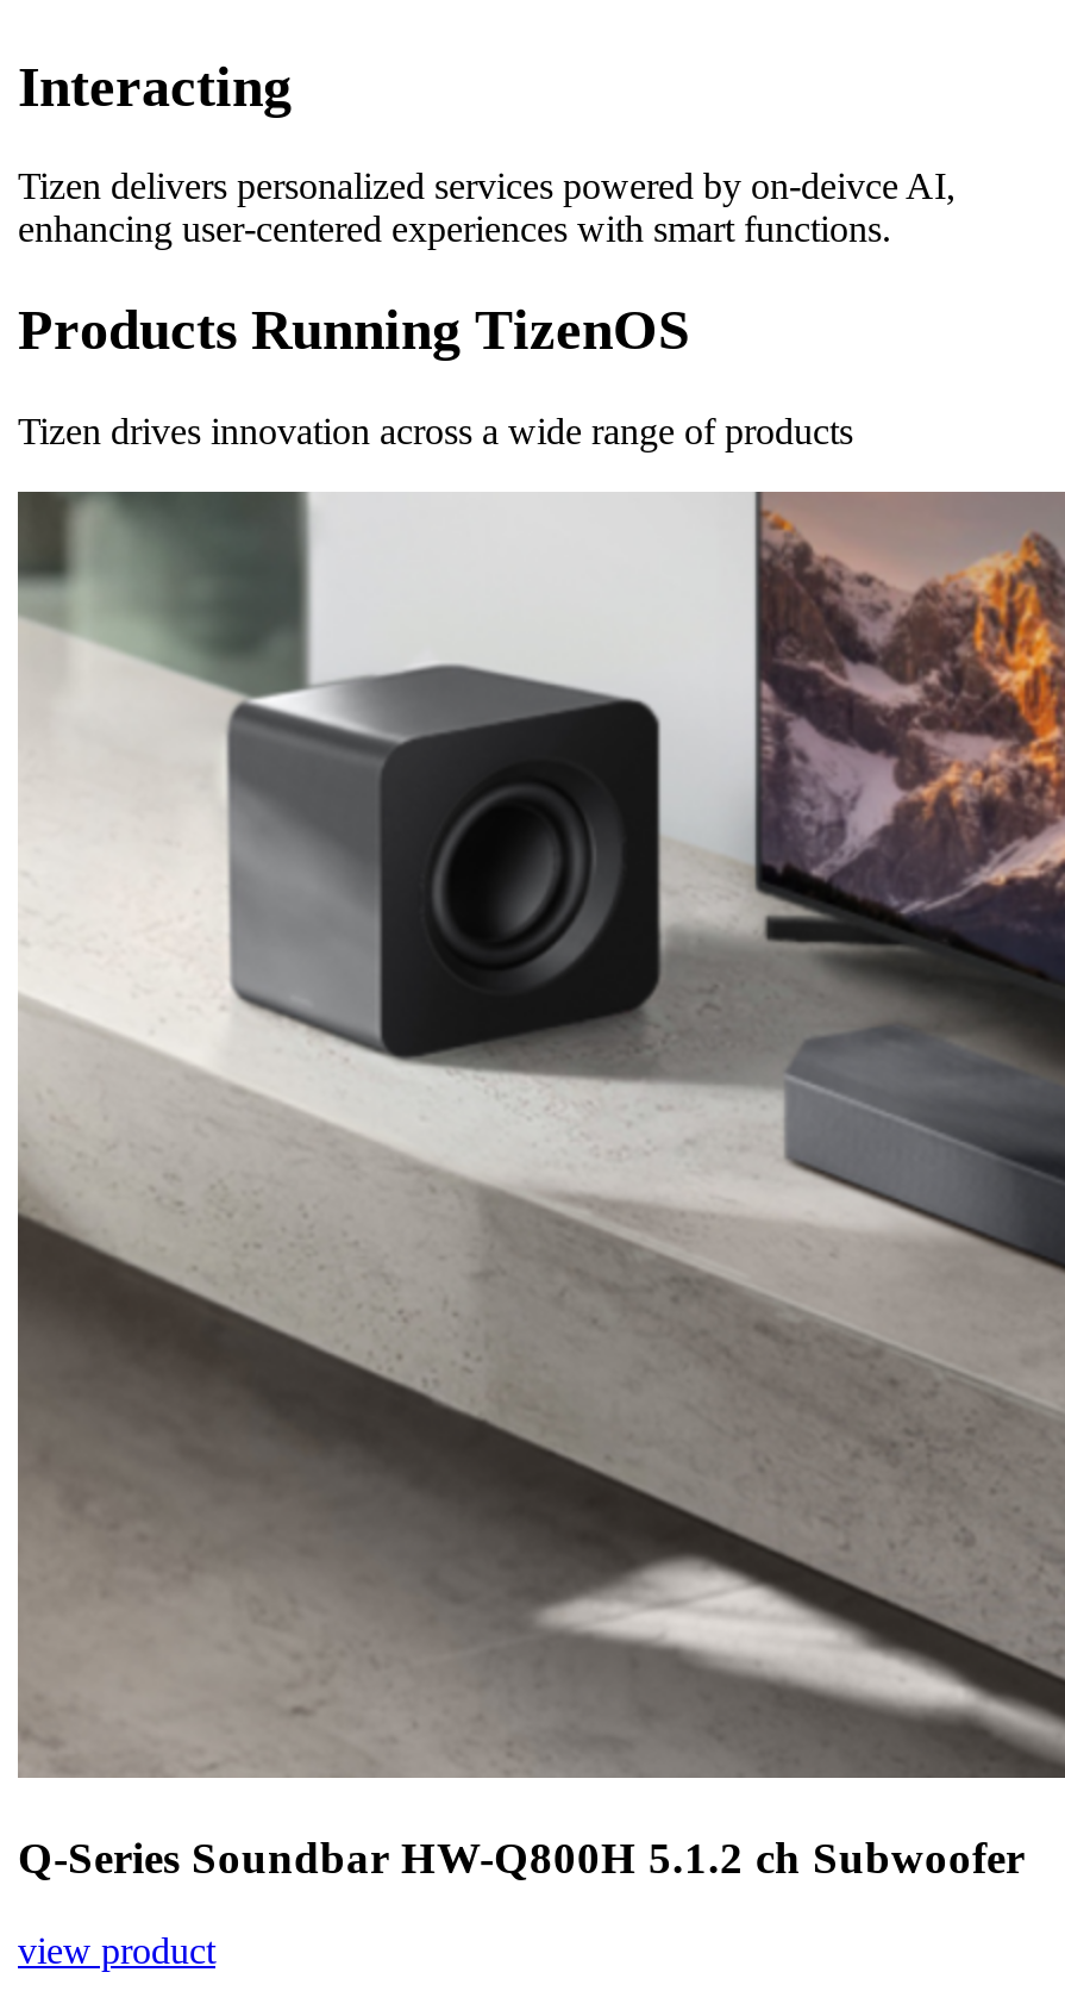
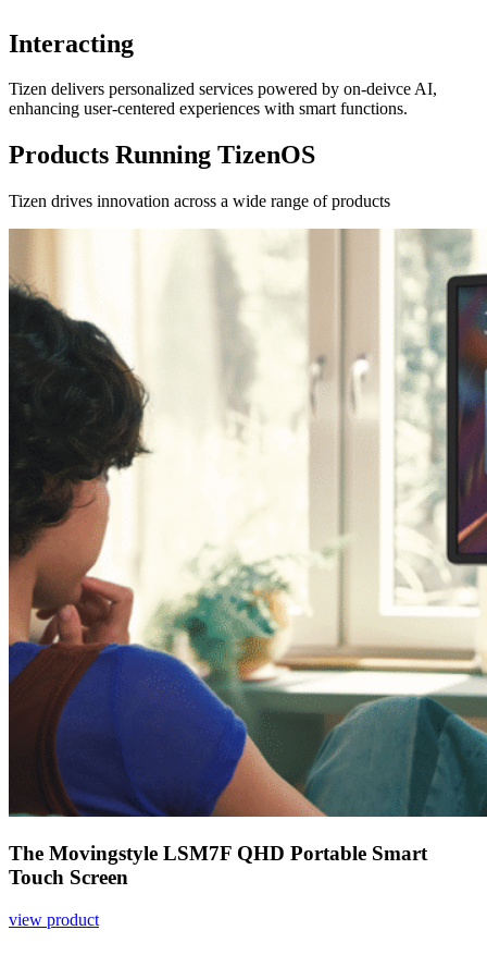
[15,489,1058,1883] [image] | Q-Series Soundbar HW-Q800H 5.1.2 ch Subwoofer -> [8,228,484,889] [image] | The Movingstyle LSM7F QHD Portable Smart | Touch Screen

